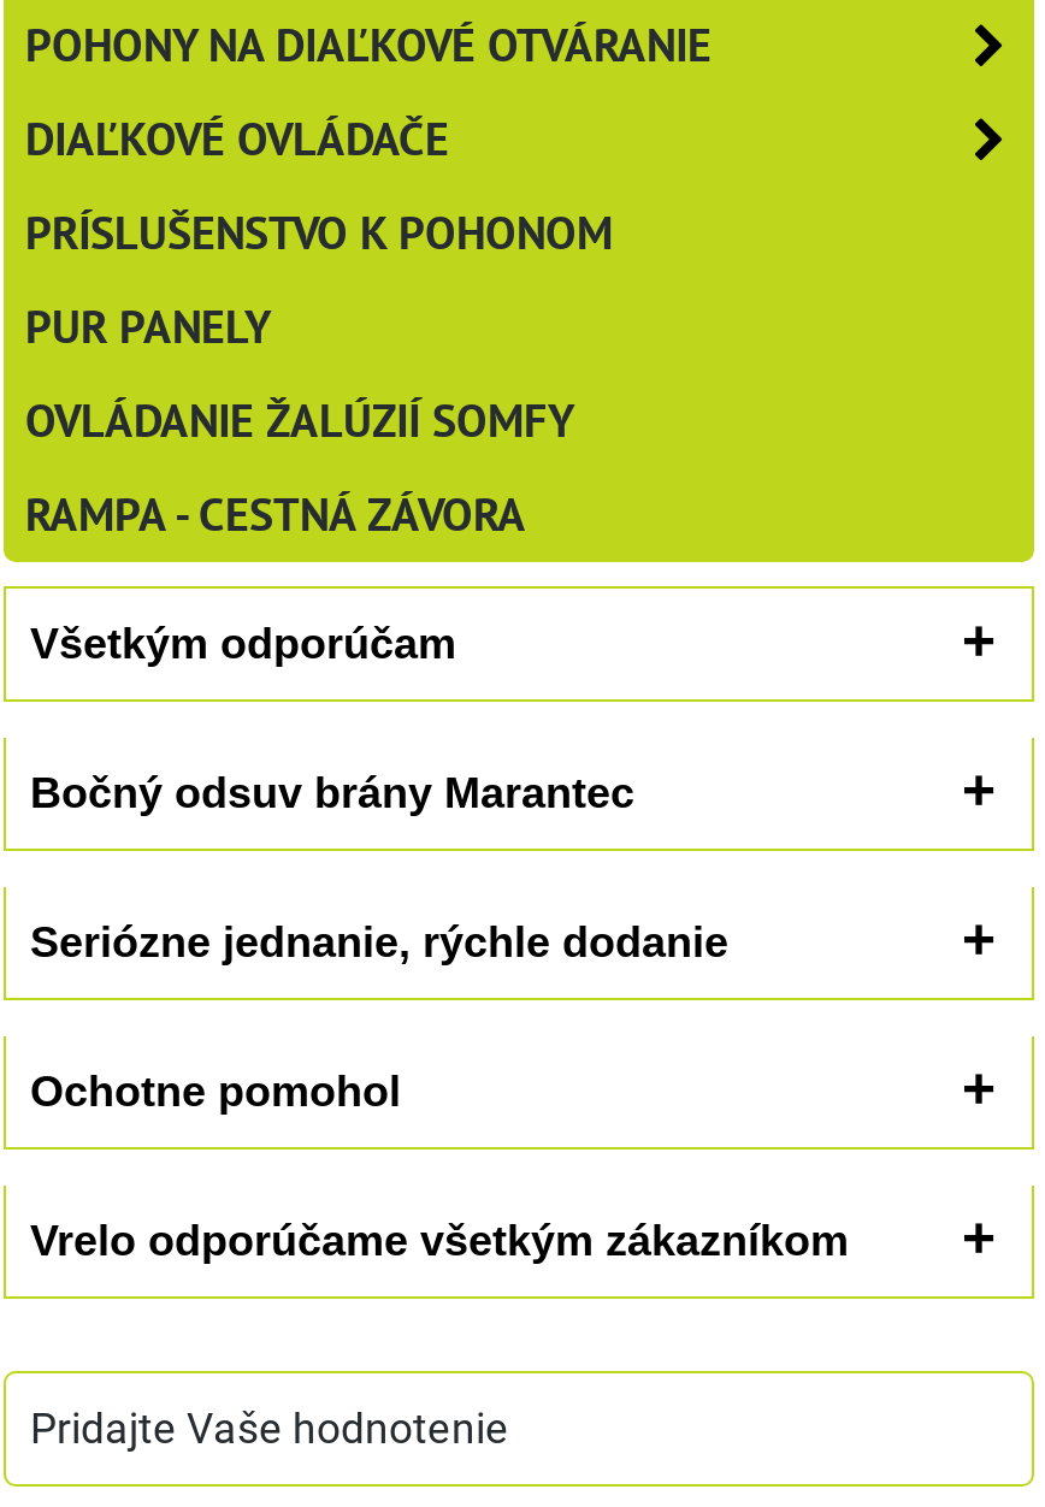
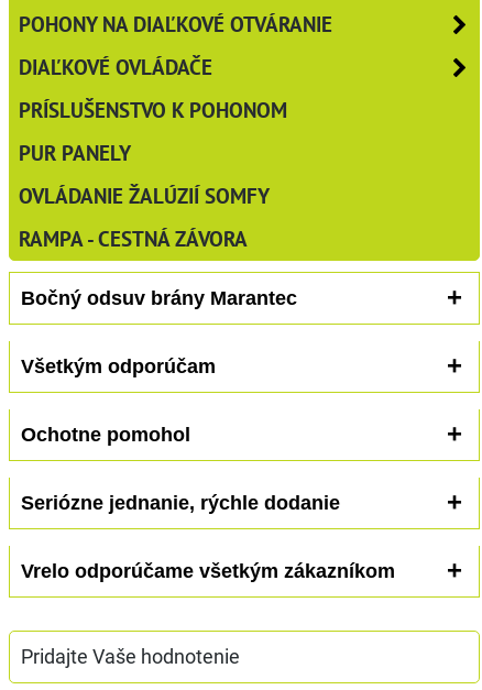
moved [30,619,456,668] -> [21,355,216,377]: Všetkým odporúčam
moved [30,769,634,817] -> [21,287,297,309]: Bočný odsuv brány Marantec
moved [30,918,728,966] -> [21,492,340,514]: Seriózne jednanie, rýchle dodanie
moved [30,1067,401,1115] -> [21,423,190,445]: Ochotne pomohol

